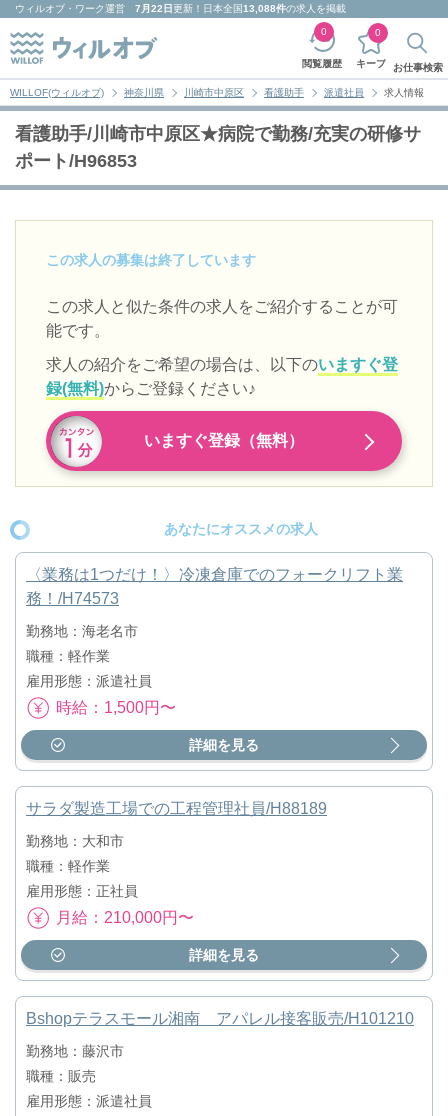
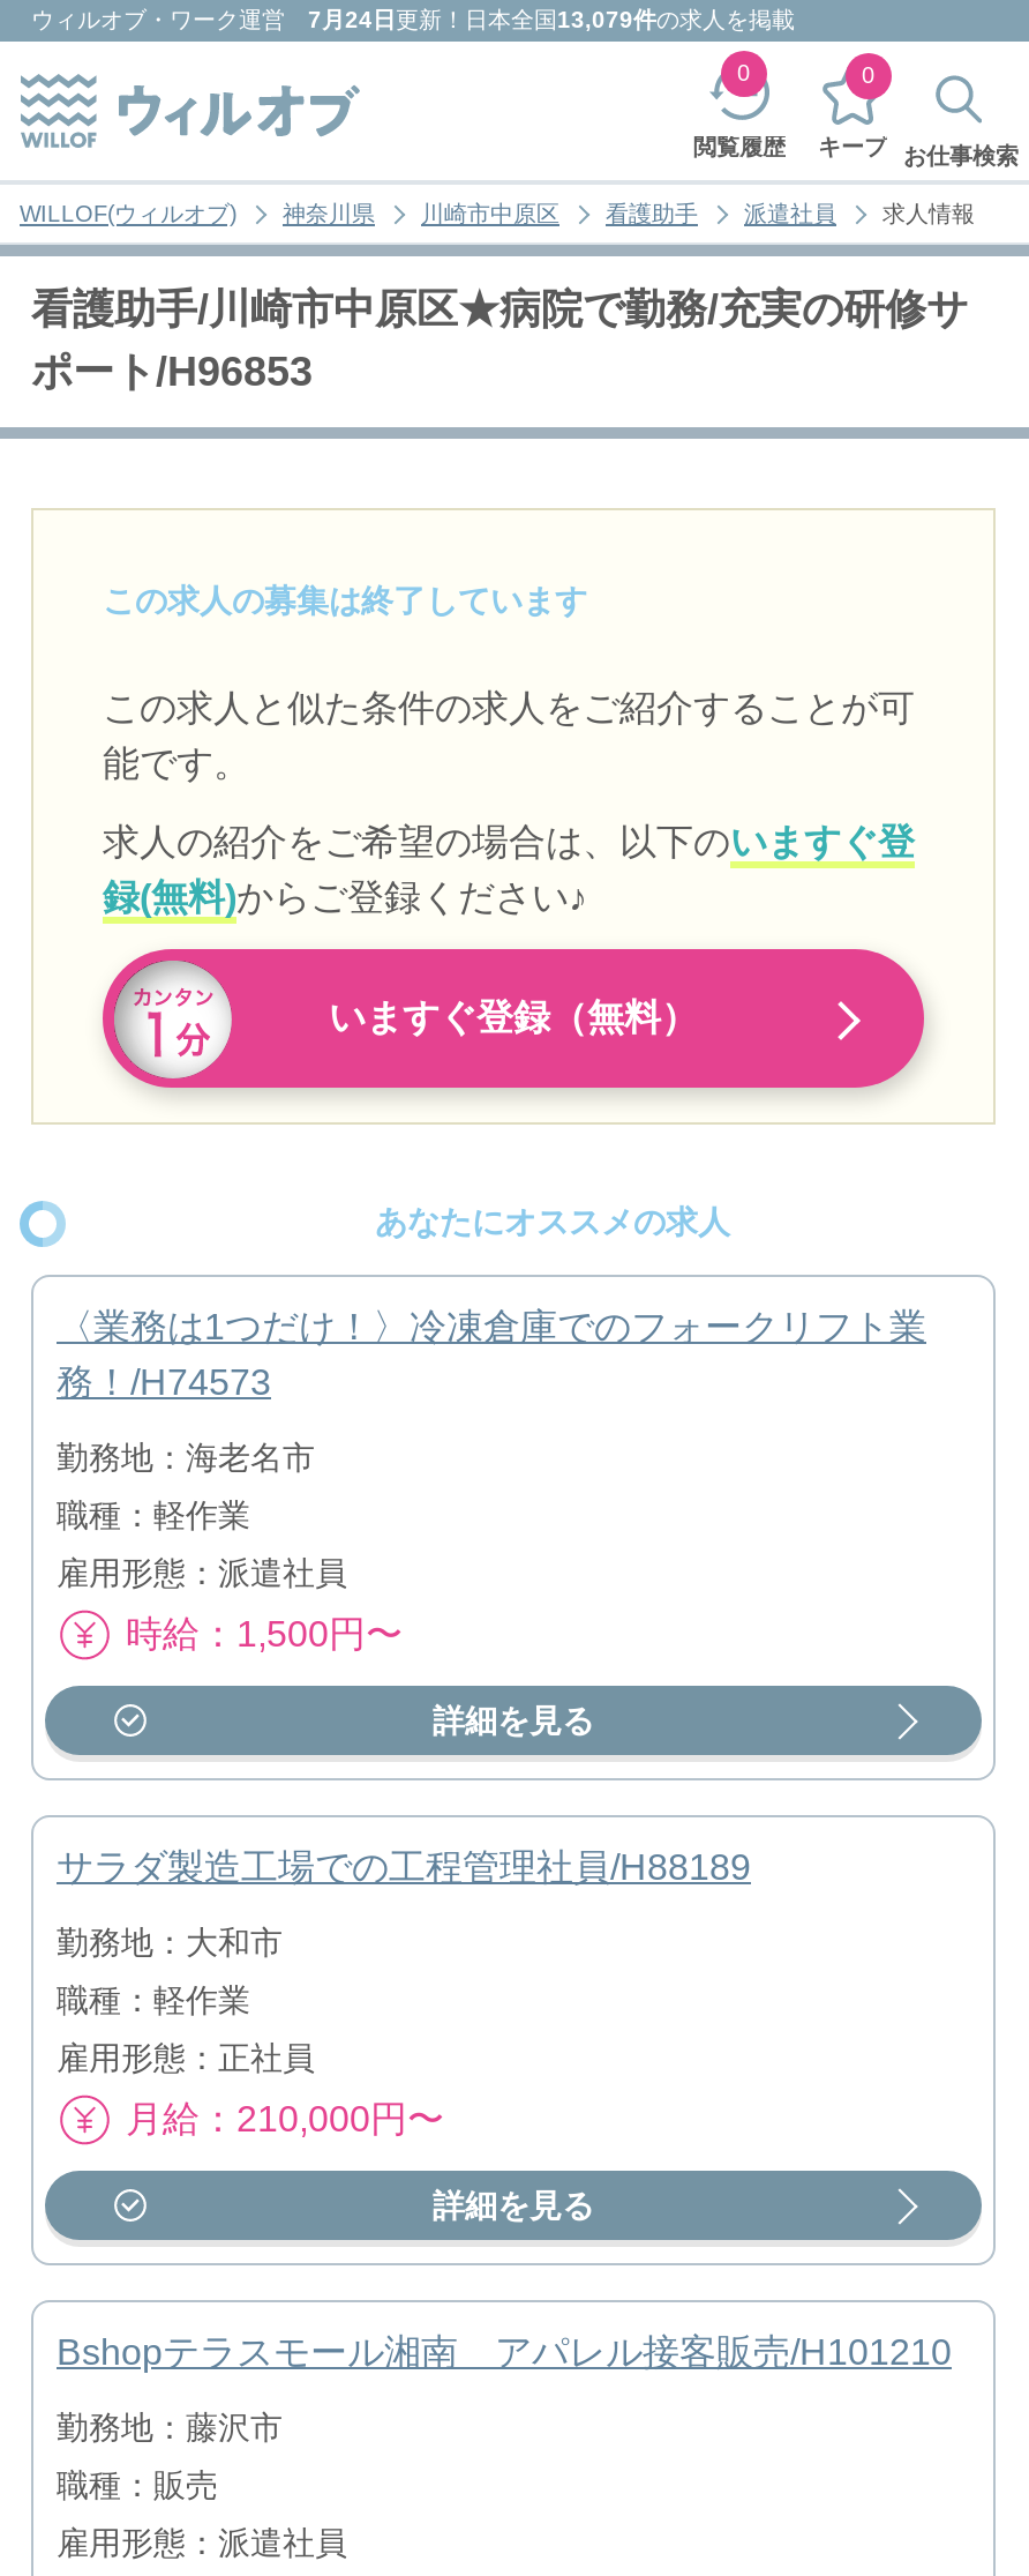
[15,3,346,14] ウィルオブ・ワーク運営7月22日更新！日本全国13,088件の求人を掲載 -> [31,7,795,32] ウィルオブ・ワーク運営7月24日更新！日本全国13,079件の求人を掲載

